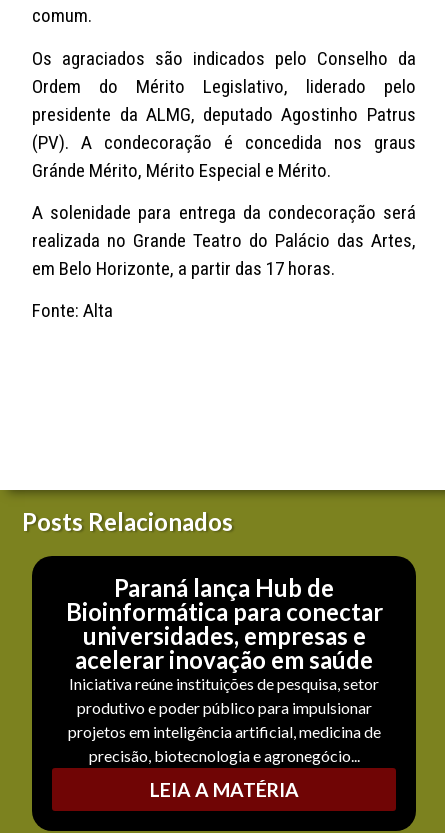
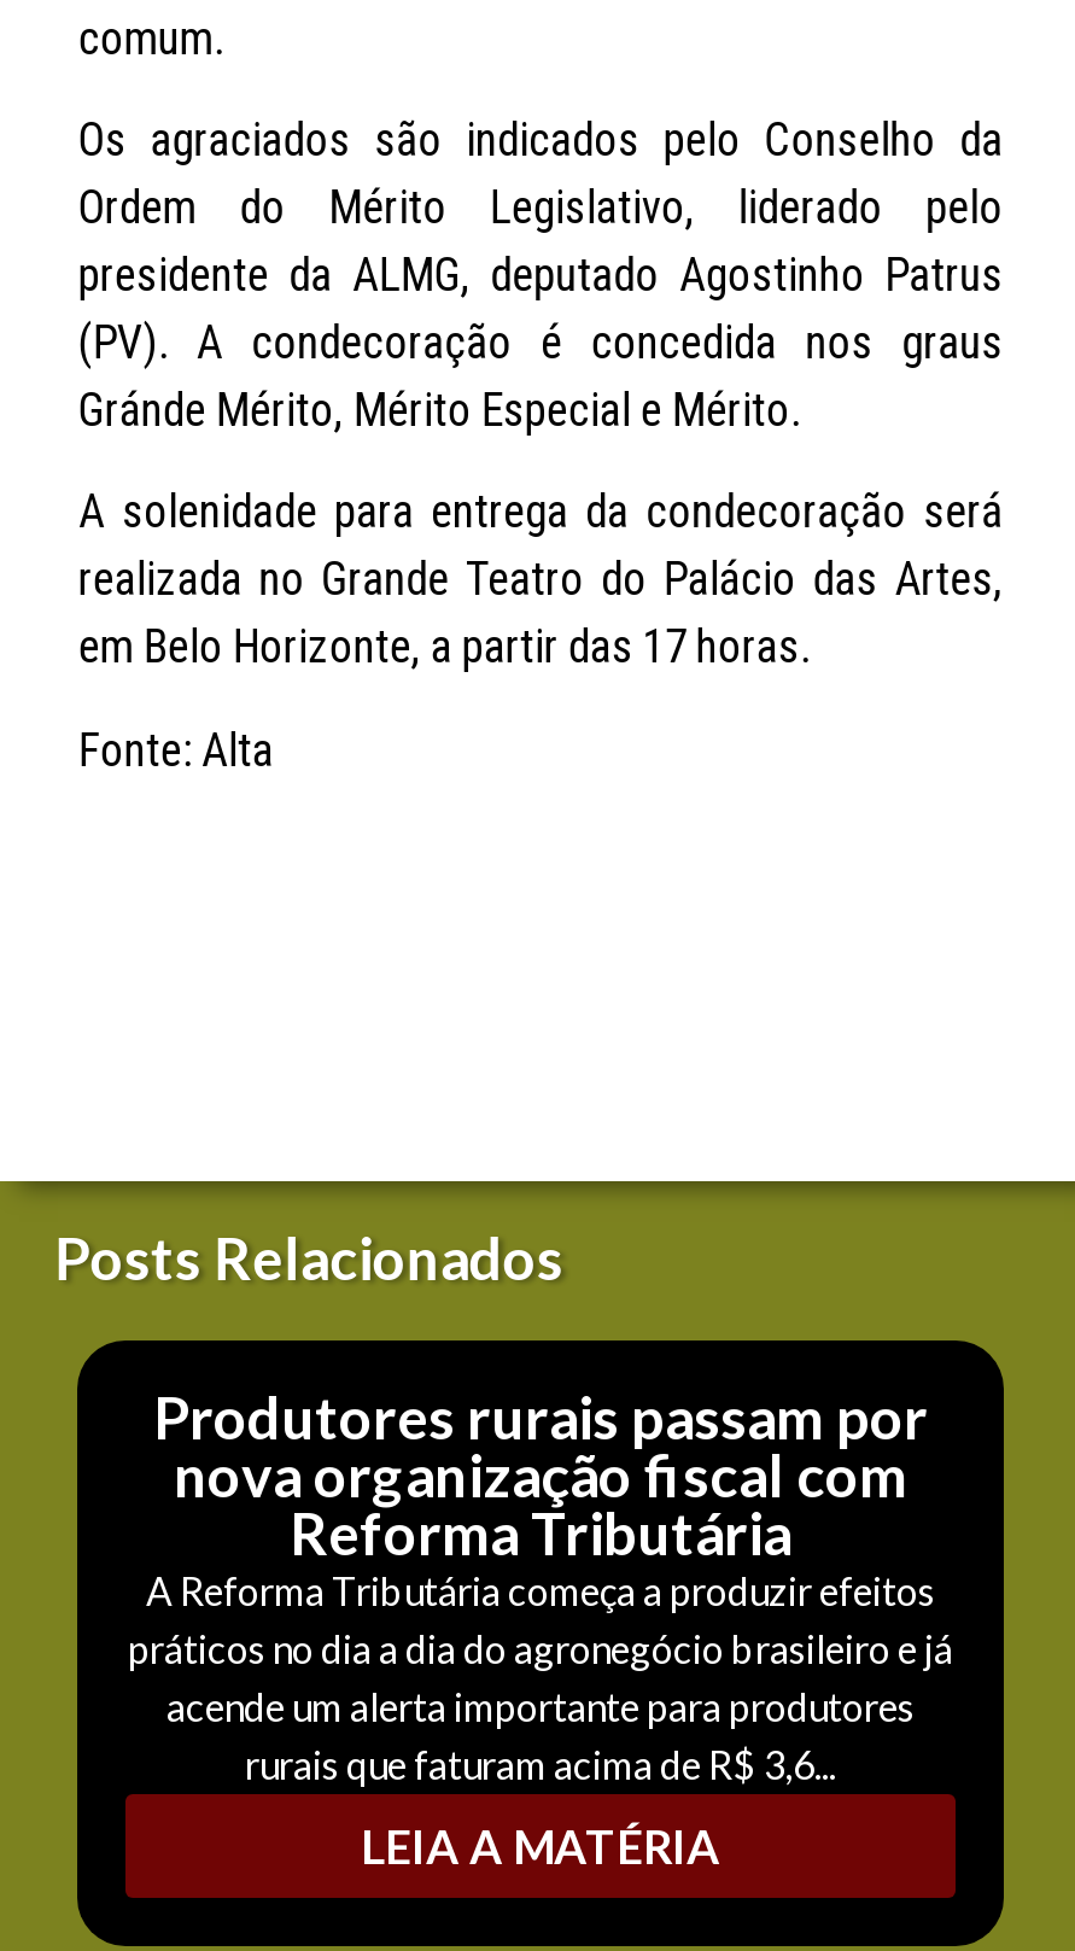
[65,573,382,765] Paraná lança Hub de | Bioinformática para conectar | universidades, empresas e | acelerar inovação em saúde | Iniciativa reúne instituições de pesquisa, setor | produtivo e poder público para impulsionar | projetos em inteligência artificial, medicina de | precisão, biotecnologia e agronegócio... -> [128,1382,953,1787] Produtores rurais passam por | nova organização fiscal com | Reforma Tributária | A Reforma Tributária começa a produzir efeitos | práticos no dia a dia do agronegócio brasileiro e já | acende um alerta importante para produtores | rurais que faturam acima de R$ 3,6...

